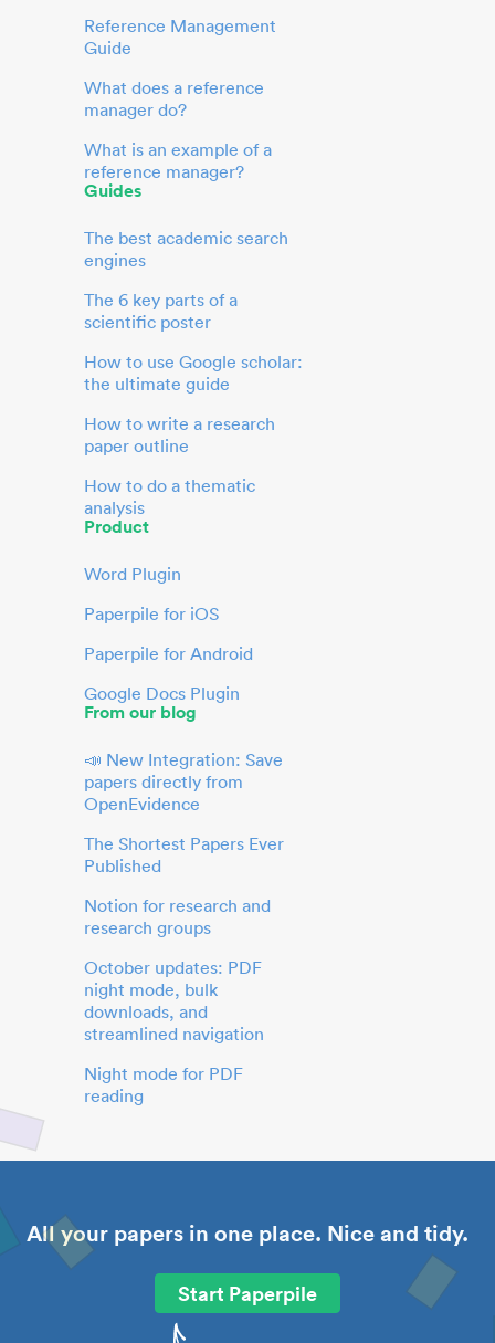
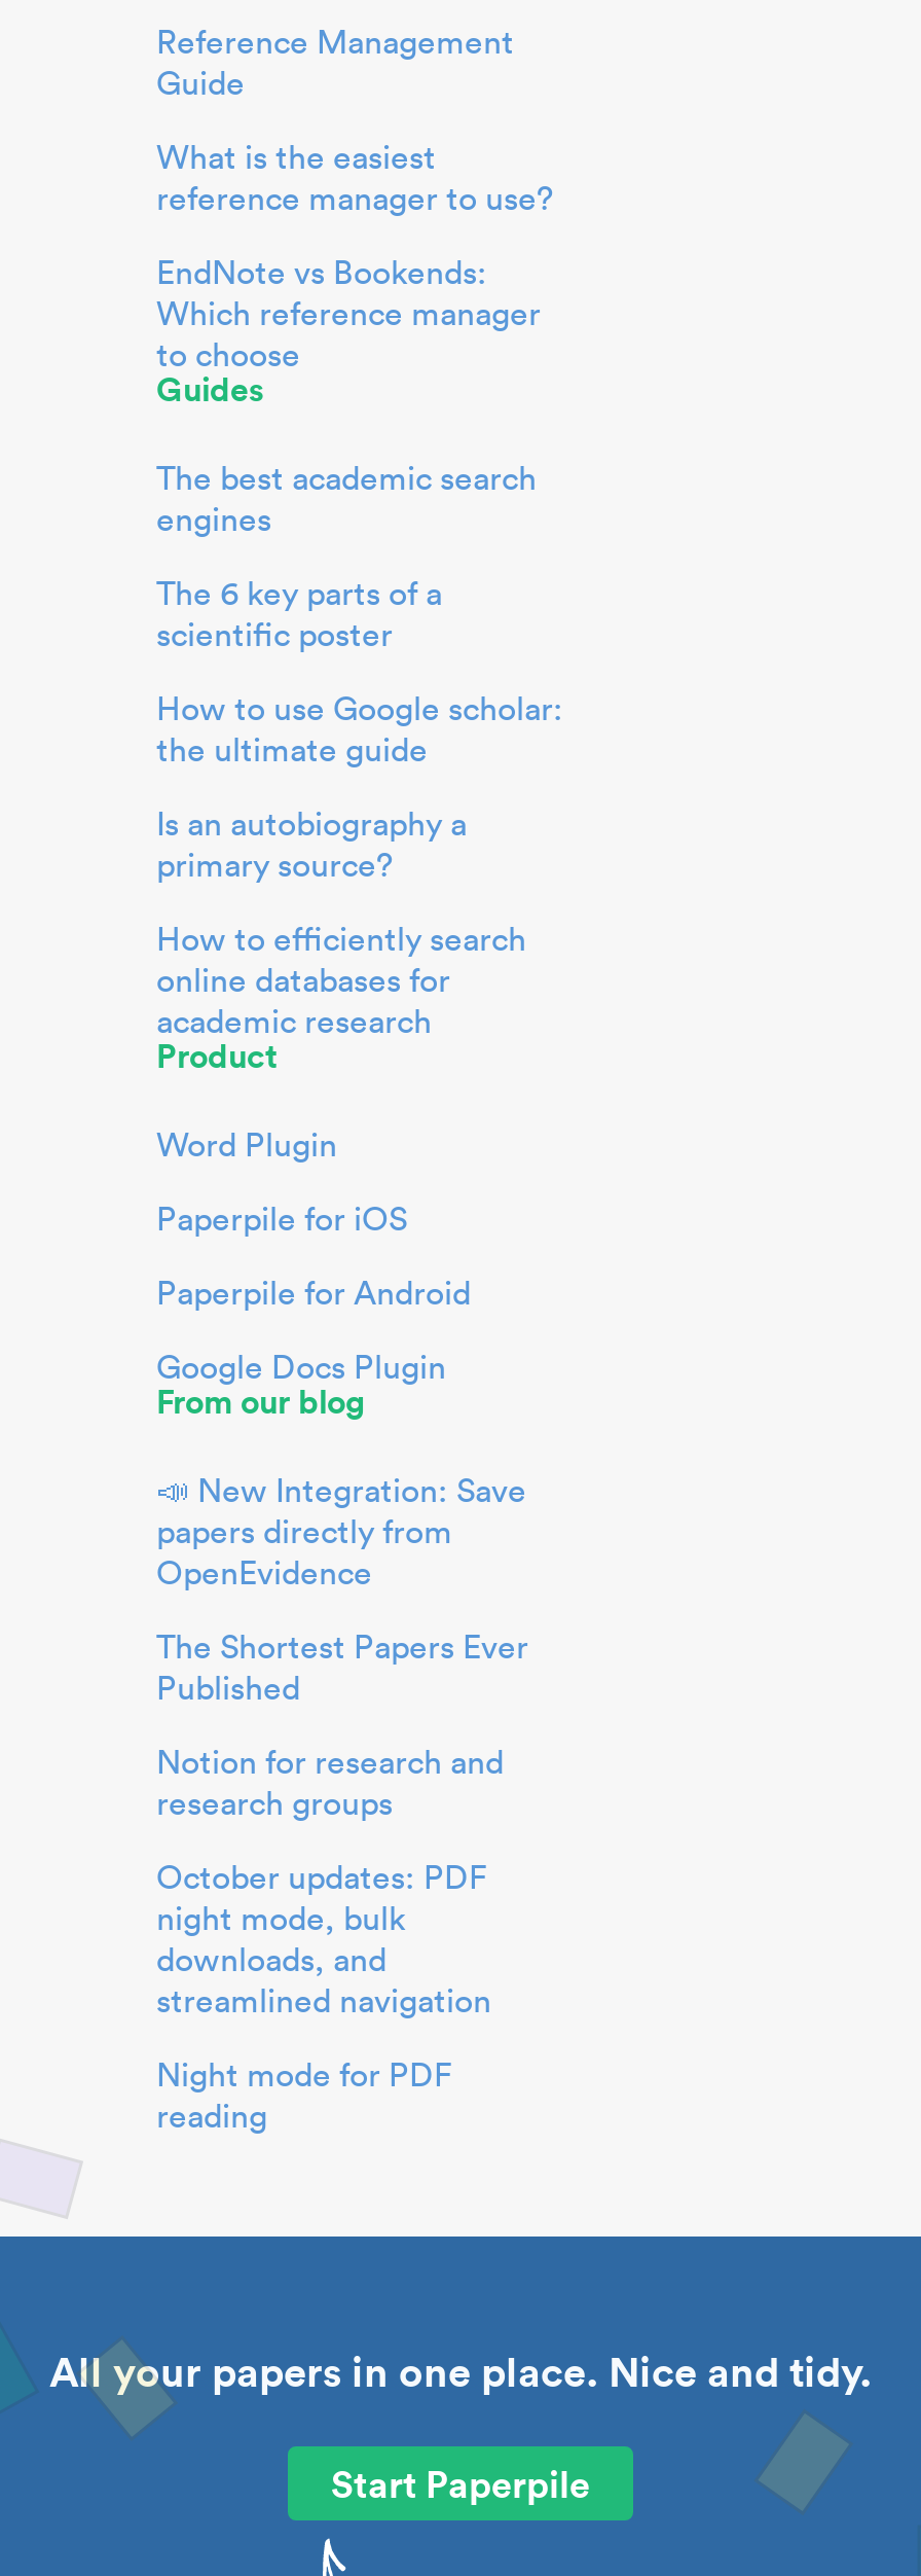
[84,76,264,120] What does a reference | manager do? -> [156,136,553,218] What is the easiest | reference manager to use?
[84,138,272,182] What is an example of a | reference manager? -> [156,251,541,374] EndNote vs Bookends: | Which reference manager | to choose
[84,412,275,457] How to write a research | paper outline -> [156,802,467,885] Is an autobiography a | primary source?
[84,474,255,518] How to do a thematic | analysis -> [156,918,526,1041] How to efficiently search | online databases for | academic research

